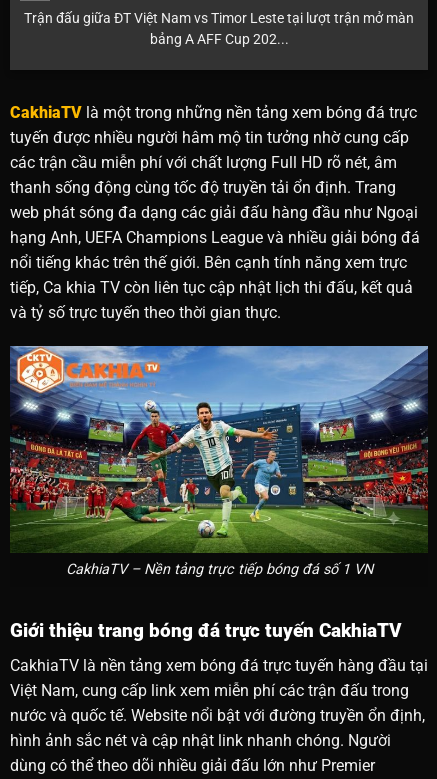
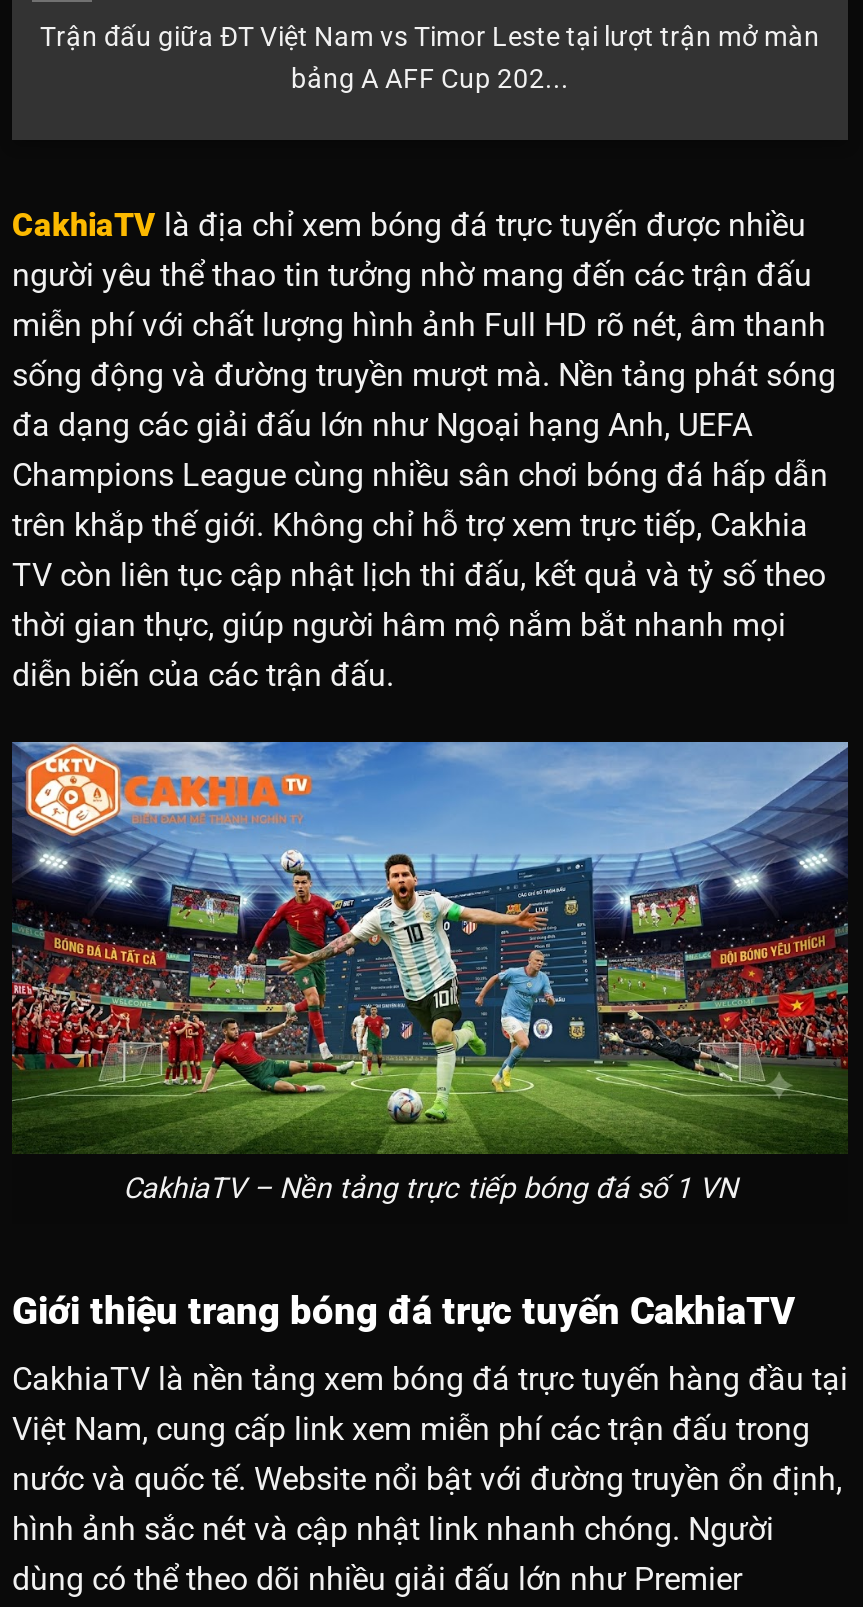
[10,103,420,322] CakhiaTV là một trong những nền tảng xem bóng đá trực | tuyến được nhiều người hâm mộ tin tưởng nhờ cung cấp | các trận cầu miễn phí với chất lượng Full HD rõ nét, âm | thanh sống động cùng tốc độ truyền tải ổn định. Trang | web phát sóng đa dạng các giải đấu hàng đầu như Ngoại | hạng Anh, UEFA Champions League và nhiều giải bóng đá | nổi tiếng khác trên thế giới. Bên cạnh tính năng xem trực | tiếp, Ca khia TV còn liên tục cập nhật lịch thi đấu, kết quả | và tỷ số trực tuyến theo thời gian thực. -> [12,206,836,694] CakhiaTV là địa chỉ xem bóng đá trực tuyến được nhiều | người yêu thể thao tin tưởng nhờ mang đến các trận đấu | miễn phí với chất lượng hình ảnh Full HD rõ nét, âm thanh | sống động và đường truyền mượt mà. Nền tảng phát sóng | đa dạng các giải đấu lớn như Ngoại hạng Anh, UEFA | Champions League cùng nhiều sân chơi bóng đá hấp dẫn | trên khắp thế giới. Không chỉ hỗ trợ xem trực tiếp, Cakhia | TV còn liên tục cập nhật lịch thi đấu, kết quả và tỷ số theo | thời gian thực, giúp người hâm mộ nắm bắt nhanh mọi | diễn biến của các trận đấu.

